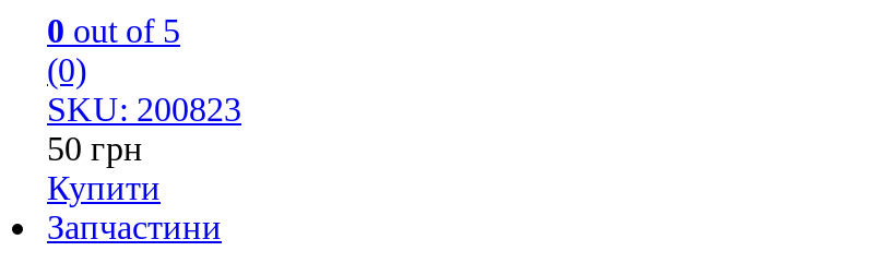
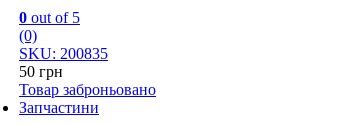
[47,90,241,127] SKU: 200823 -> [19,45,108,62] SKU: 200835
[47,169,161,206] Купити -> [19,81,156,98] Товар заброньовано

